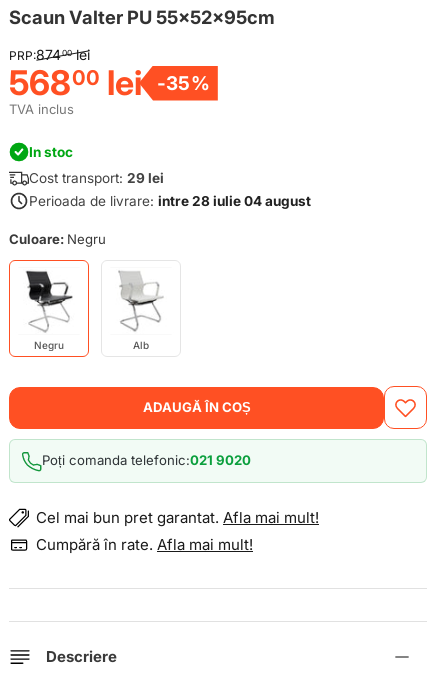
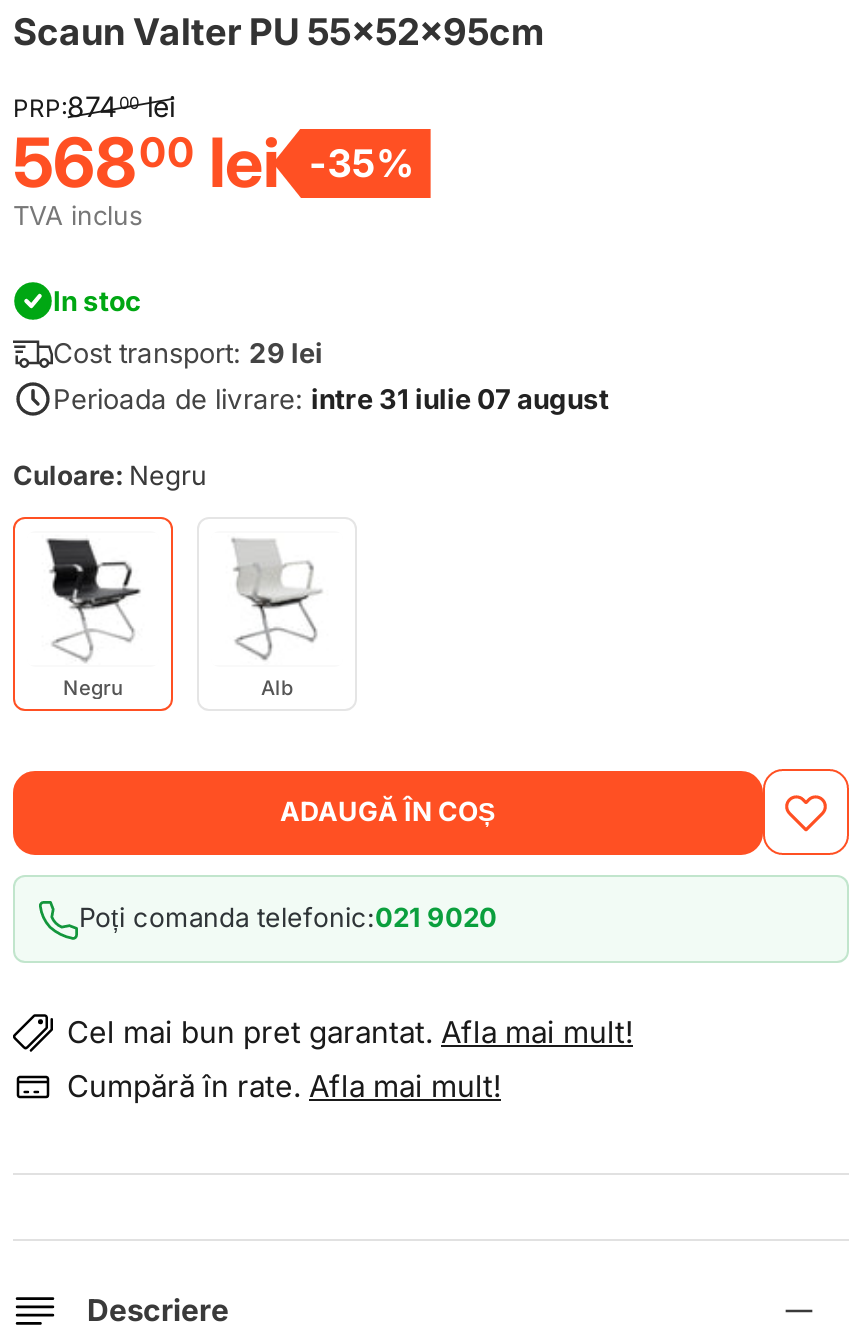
[29,192,311,208] Perioada de livrare: intre 28 iulie 04 august -> [53,382,609,414] Perioada de livrare: intre 31 iulie 07 august

